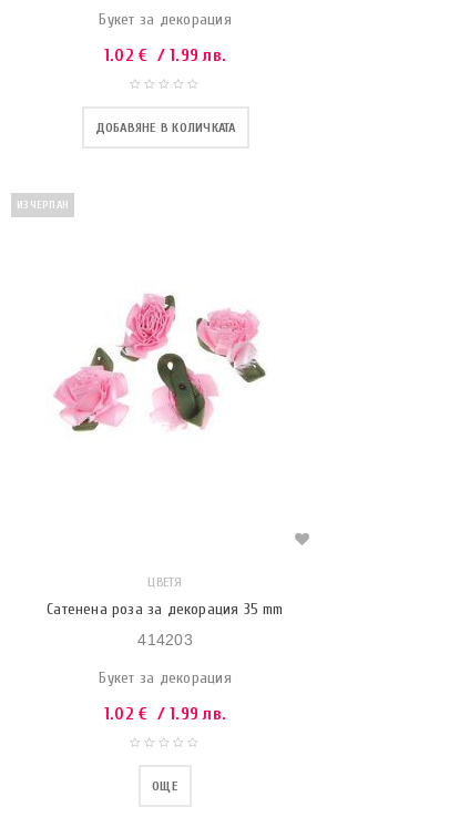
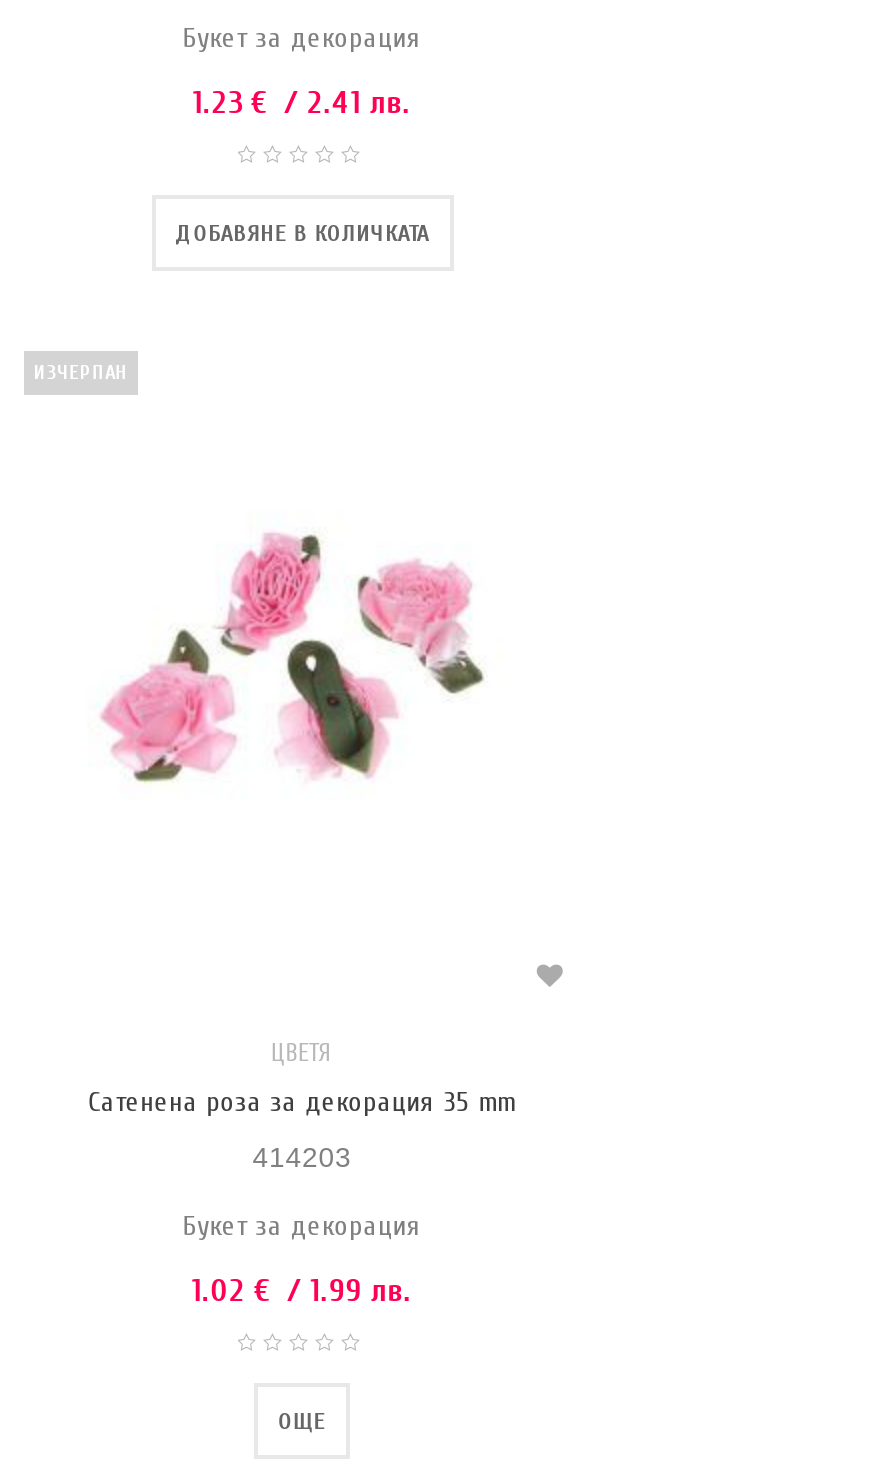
[104,45,226,65] 1.02 € / 1.99 лв. -> [193,85,411,121] 1.23 € / 2.41 лв.

